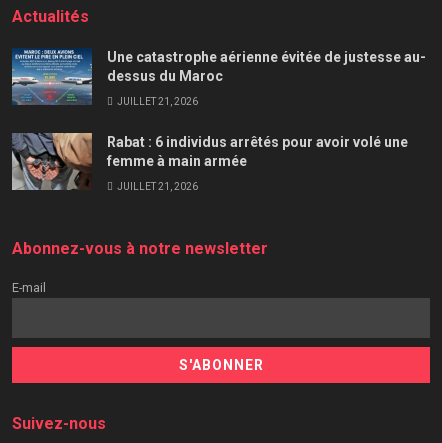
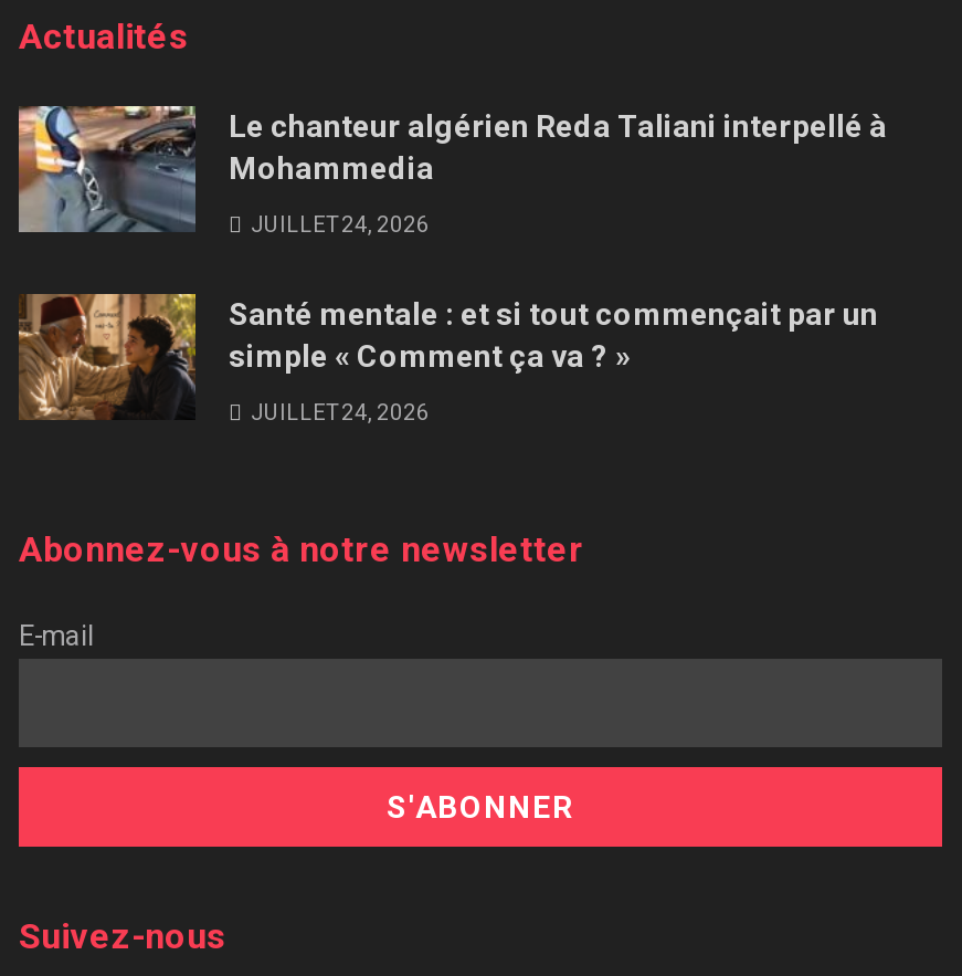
[11,48,426,105] [image] | Une catastrophe aérienne évitée de justesse au- | dessus du Maroc -> [17,104,887,234] [image] | Le chanteur algérien Reda Taliani interpellé à | Mohammedia
[115,95,198,106] JUILLET 21, 2026 -> [246,211,430,235] JUILLET 24, 2026
[11,132,408,191] [image] | Rabat : 6 individus arrêtés pour avoir volé une | femme à main armée -> [19,292,878,420] [image] | Santé mentale : et si tout commençait par un | simple « Comment ça va ? »
[115,180,198,191] JUILLET 21, 2026 -> [246,399,430,423] JUILLET 24, 2026

